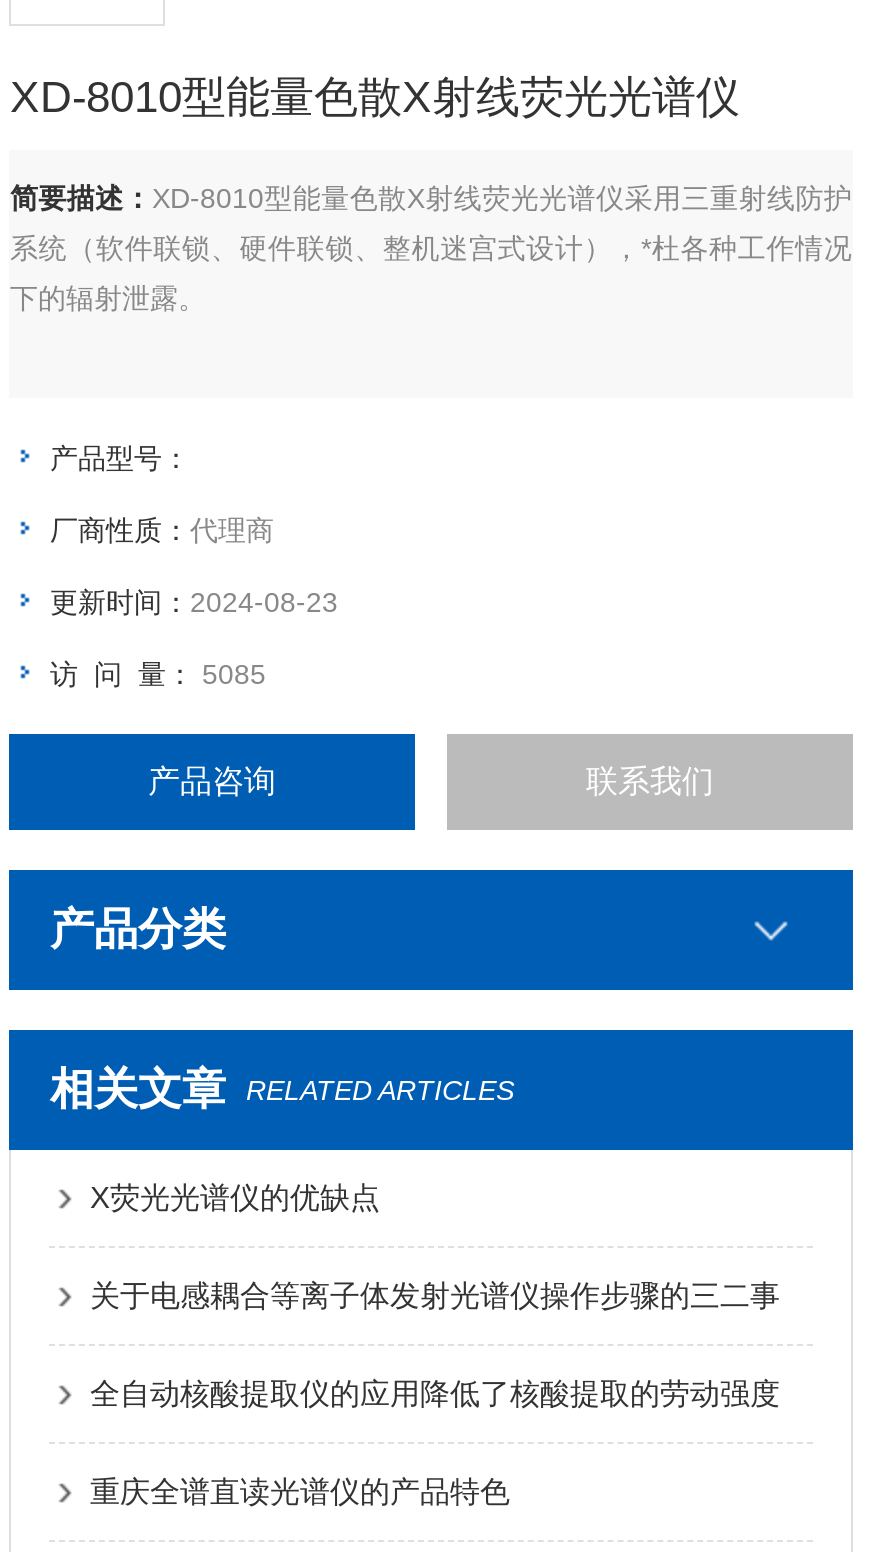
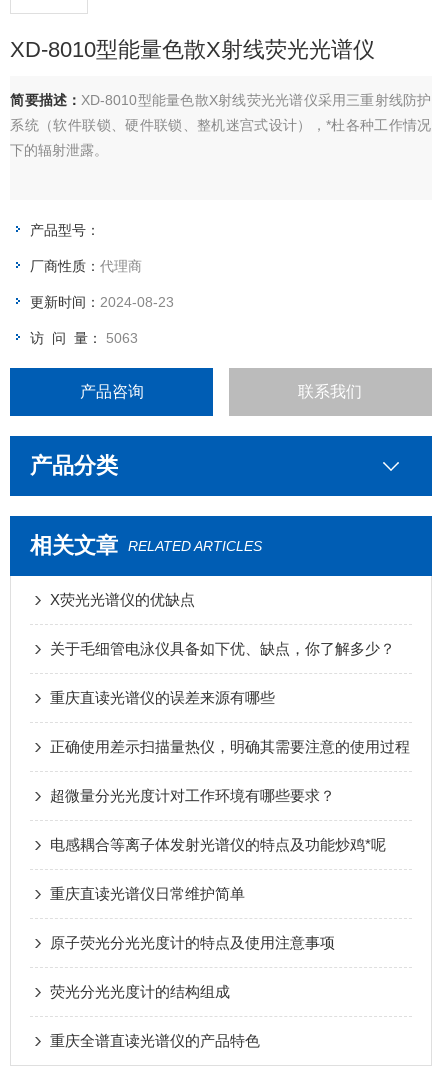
[50,658,266,690] 访 问 量：5085 -> [30,330,138,346] 访 问 量：5063
[90,1278,780,1410] 关于电感耦合等离子体发射光谱仪操作步骤的三二事 | 全自动核酸提取仪的应用降低了核酸提取的劳动强度 -> [50,640,410,1000] 关于毛细管电泳仪具备如下优、缺点，你了解多少？ | 重庆直读光谱仪的误差来源有哪些 | 正确使用差示扫描量热仪，明确其需要注意的使用过程 | 超微量分光光度计对工作环境有哪些要求？ | 电感耦合等离子体发射光谱仪的特点及功能炒鸡*呢 | 重庆直读光谱仪日常维护简单 | 原子荧光分光光度计的特点及使用注意事项 | 荧光分光光度计的结构组成

